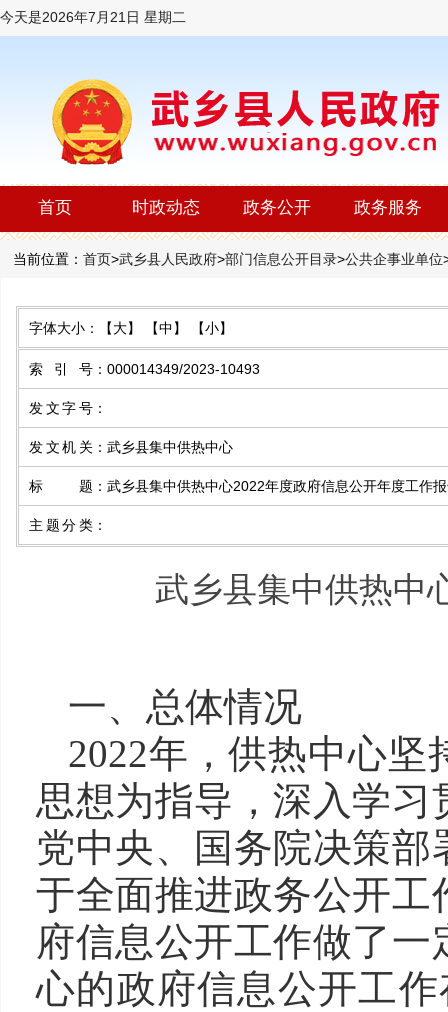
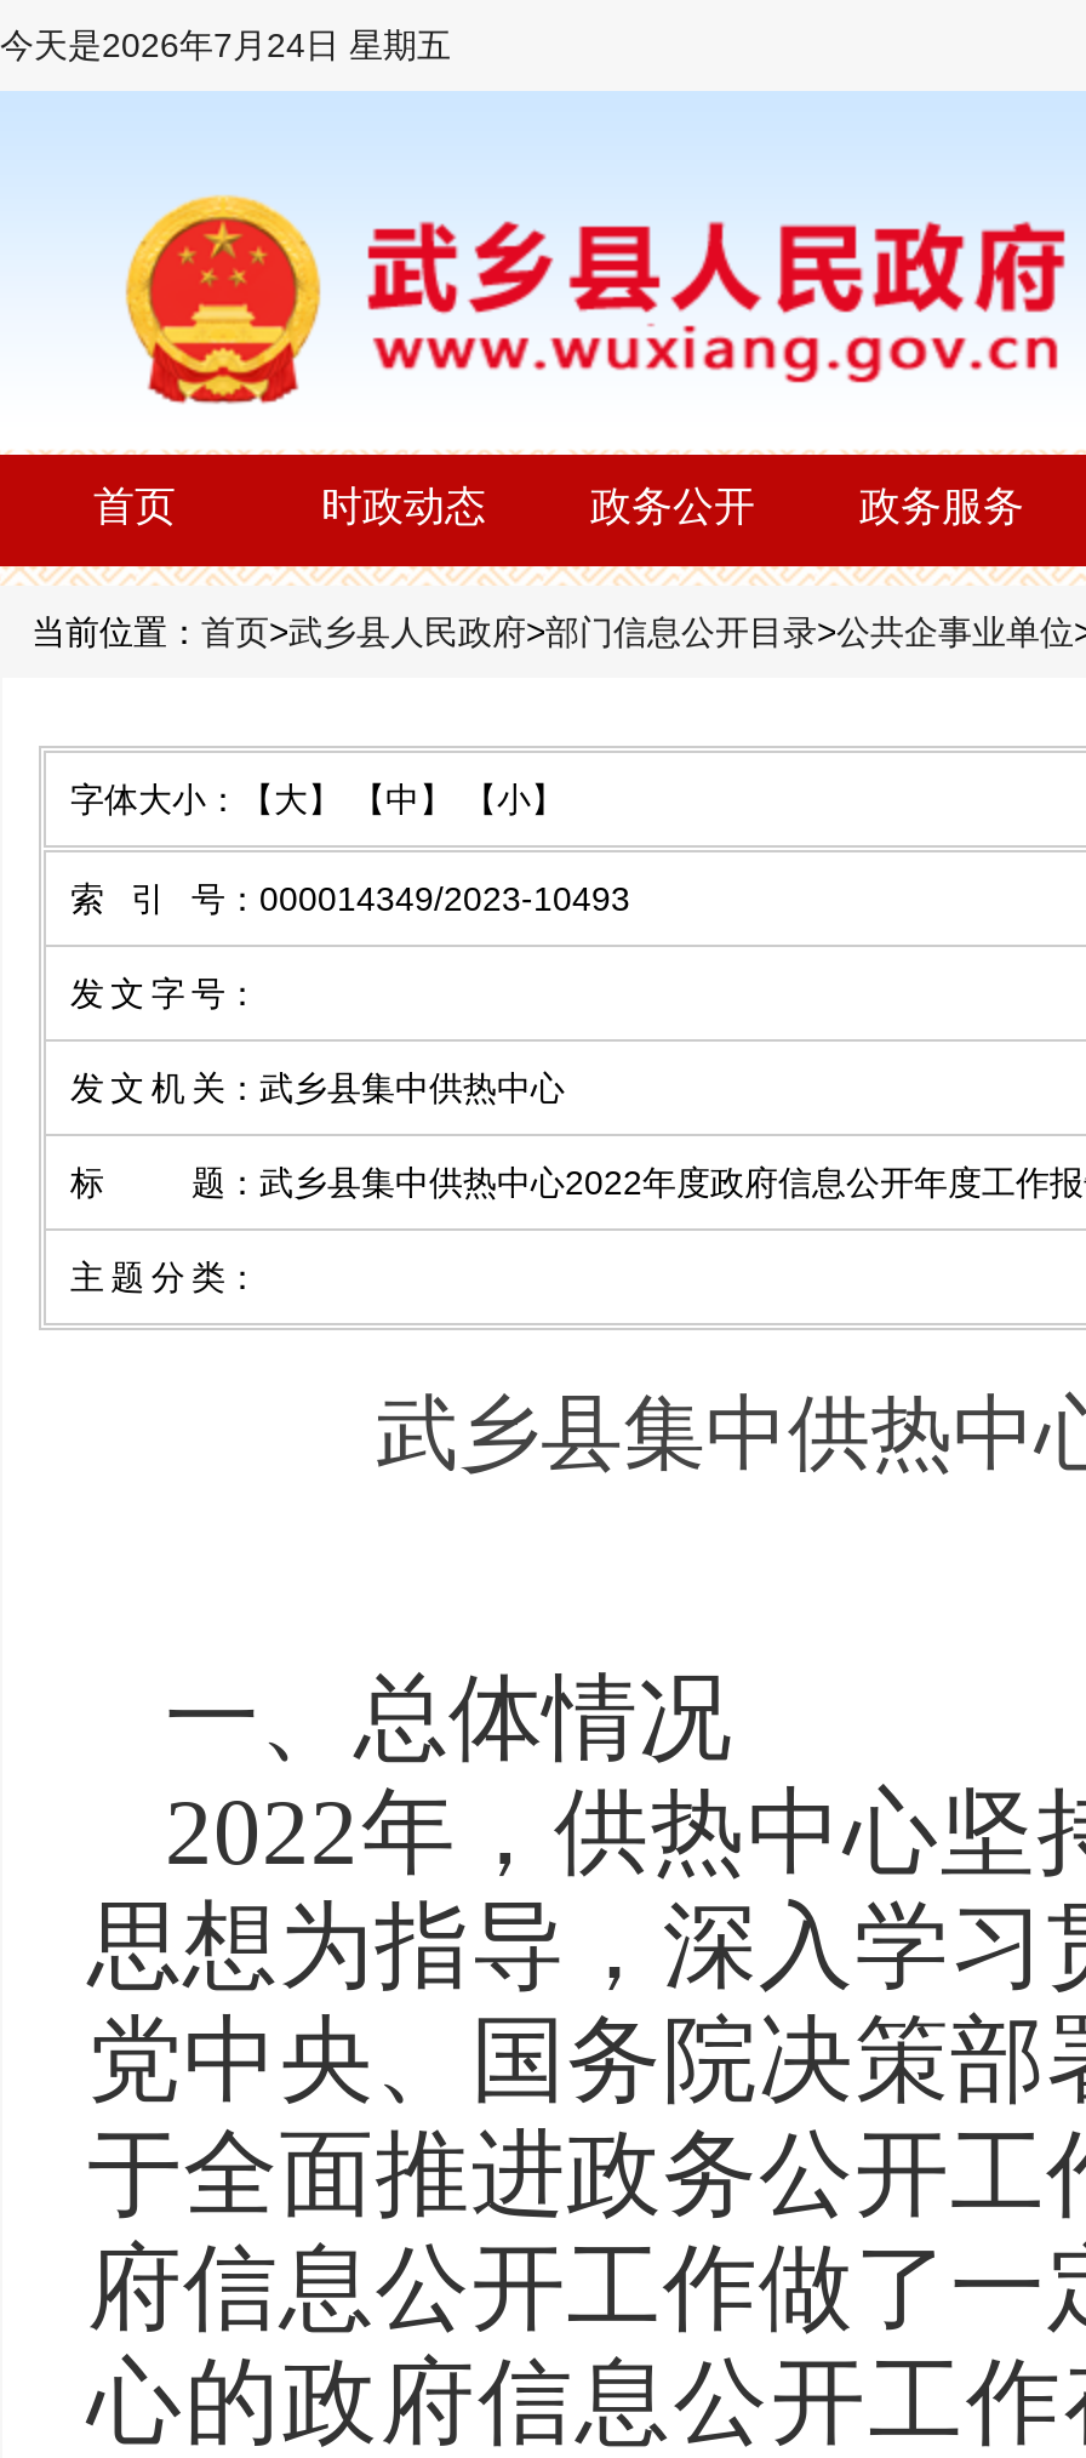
[0,9,186,25] 今天是2026年7月21日 星期二 -> [0,25,451,64] 今天是2026年7月24日 星期五

